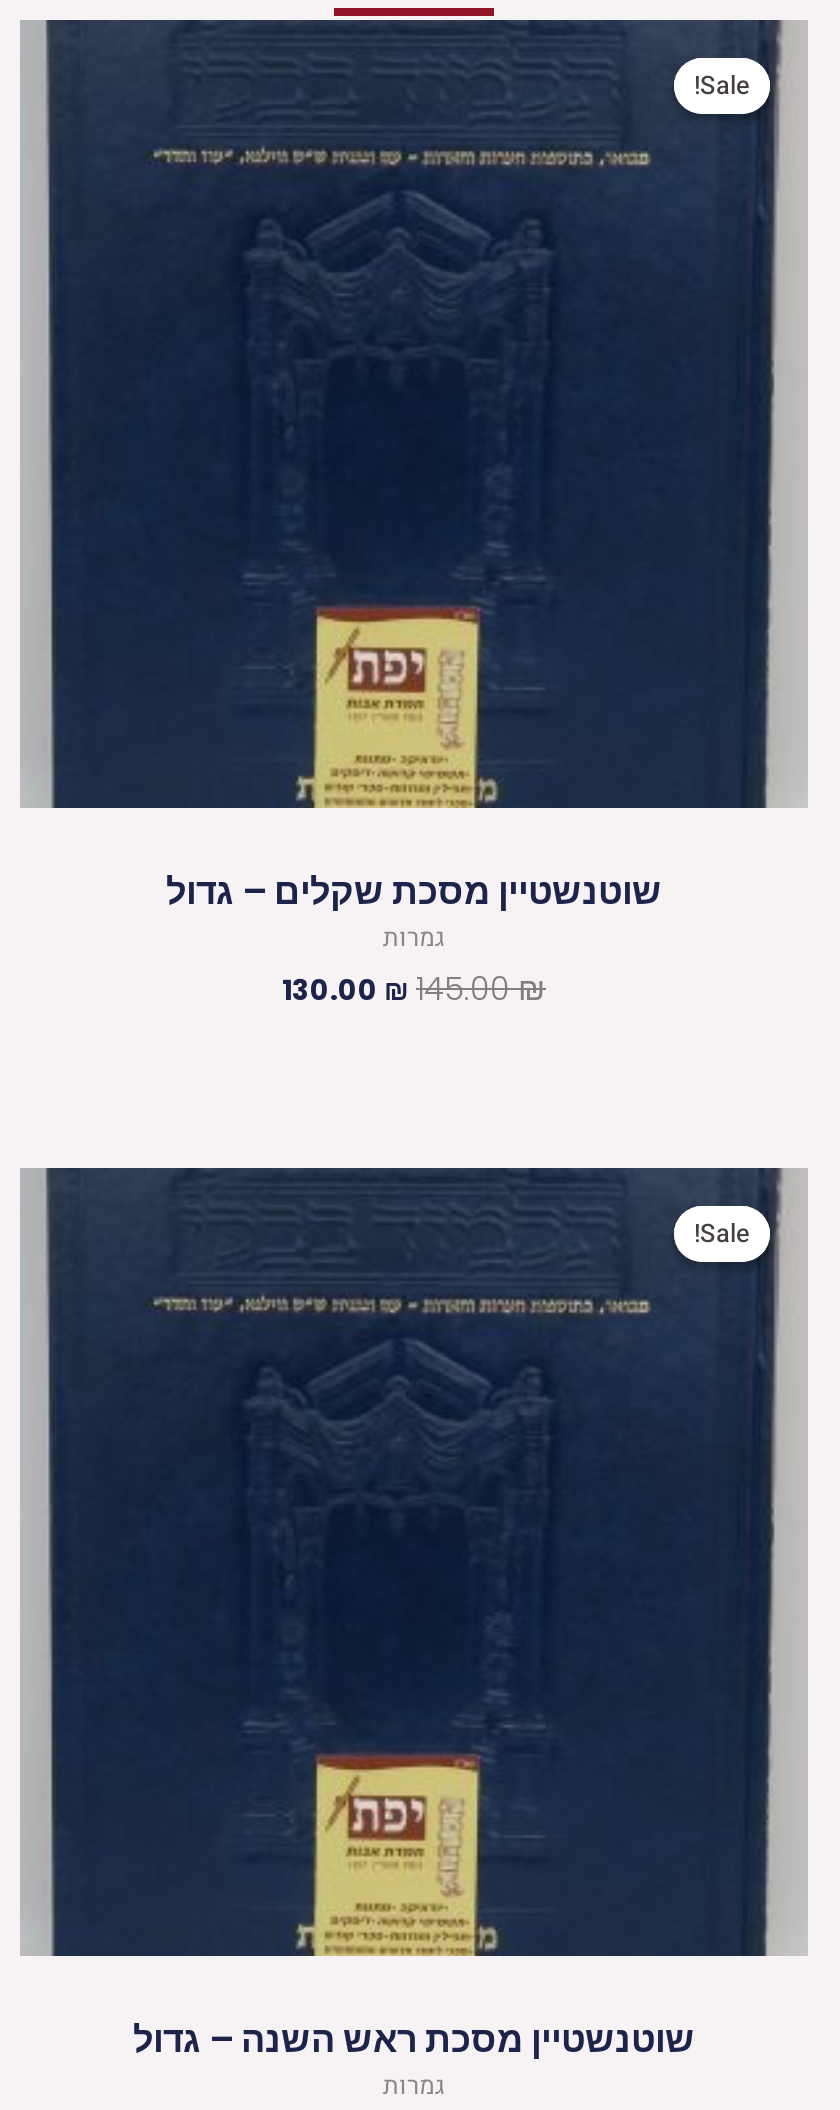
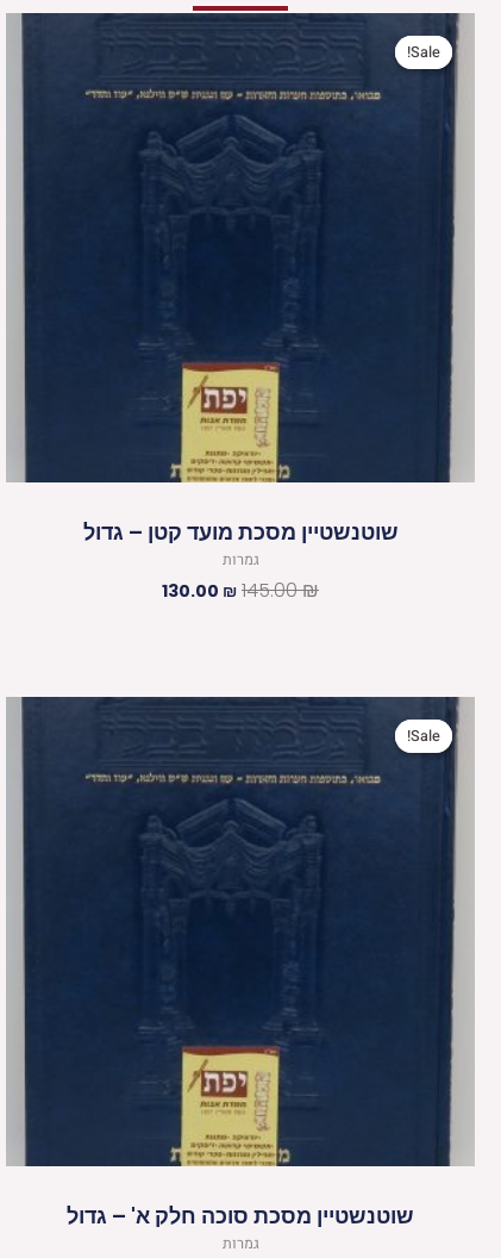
[166,866,662,916] שוטנשטיין מסכת שקלים – גדול -> [83,517,398,547] שוטנשטיין מסכת מועד קטן – גדול
[133,2015,695,2065] שוטנשטיין מסכת ראש השנה – גדול -> [67,1201,414,1231] שוטנשטיין מסכת סוכה חלק א' – גדול

